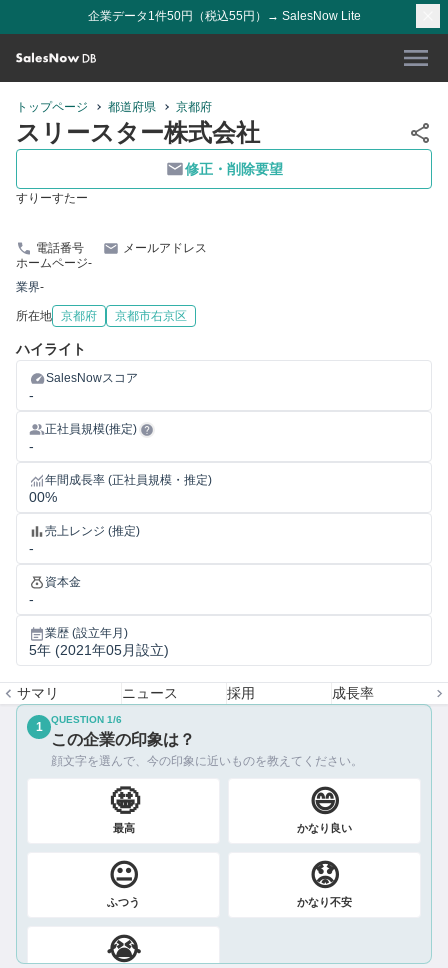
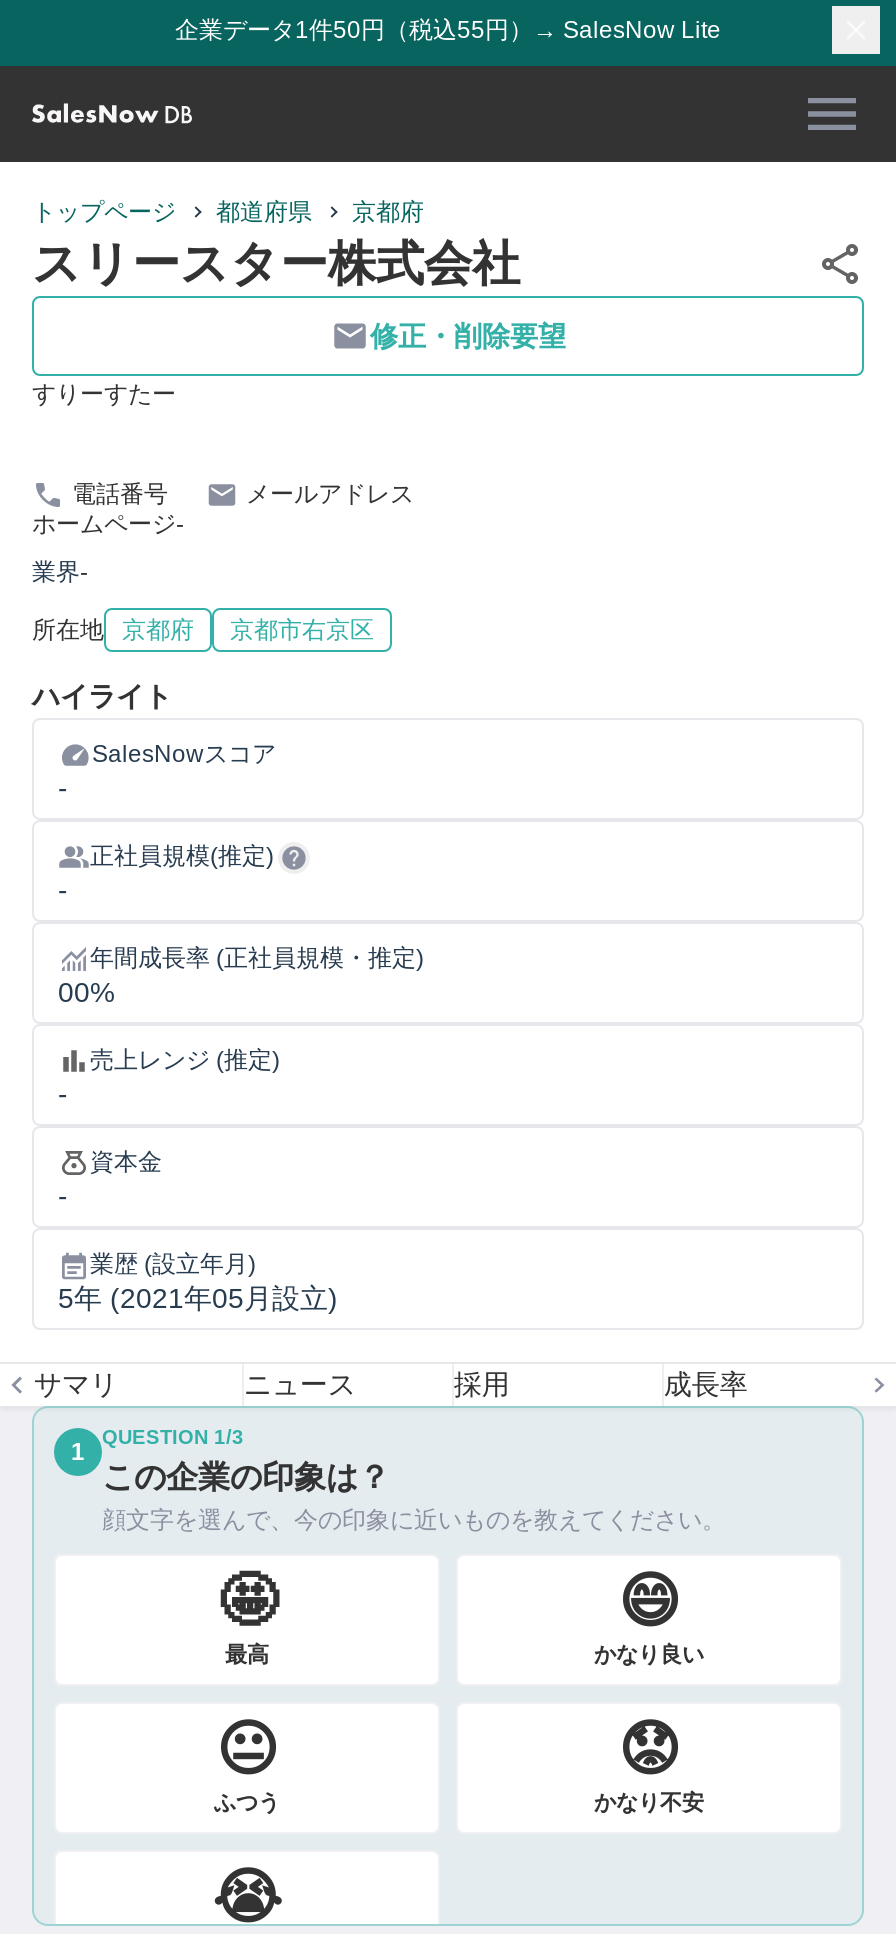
[51,714,122,725] QUESTION 1/6 -> [102,1426,244,1448] QUESTION 1/3

